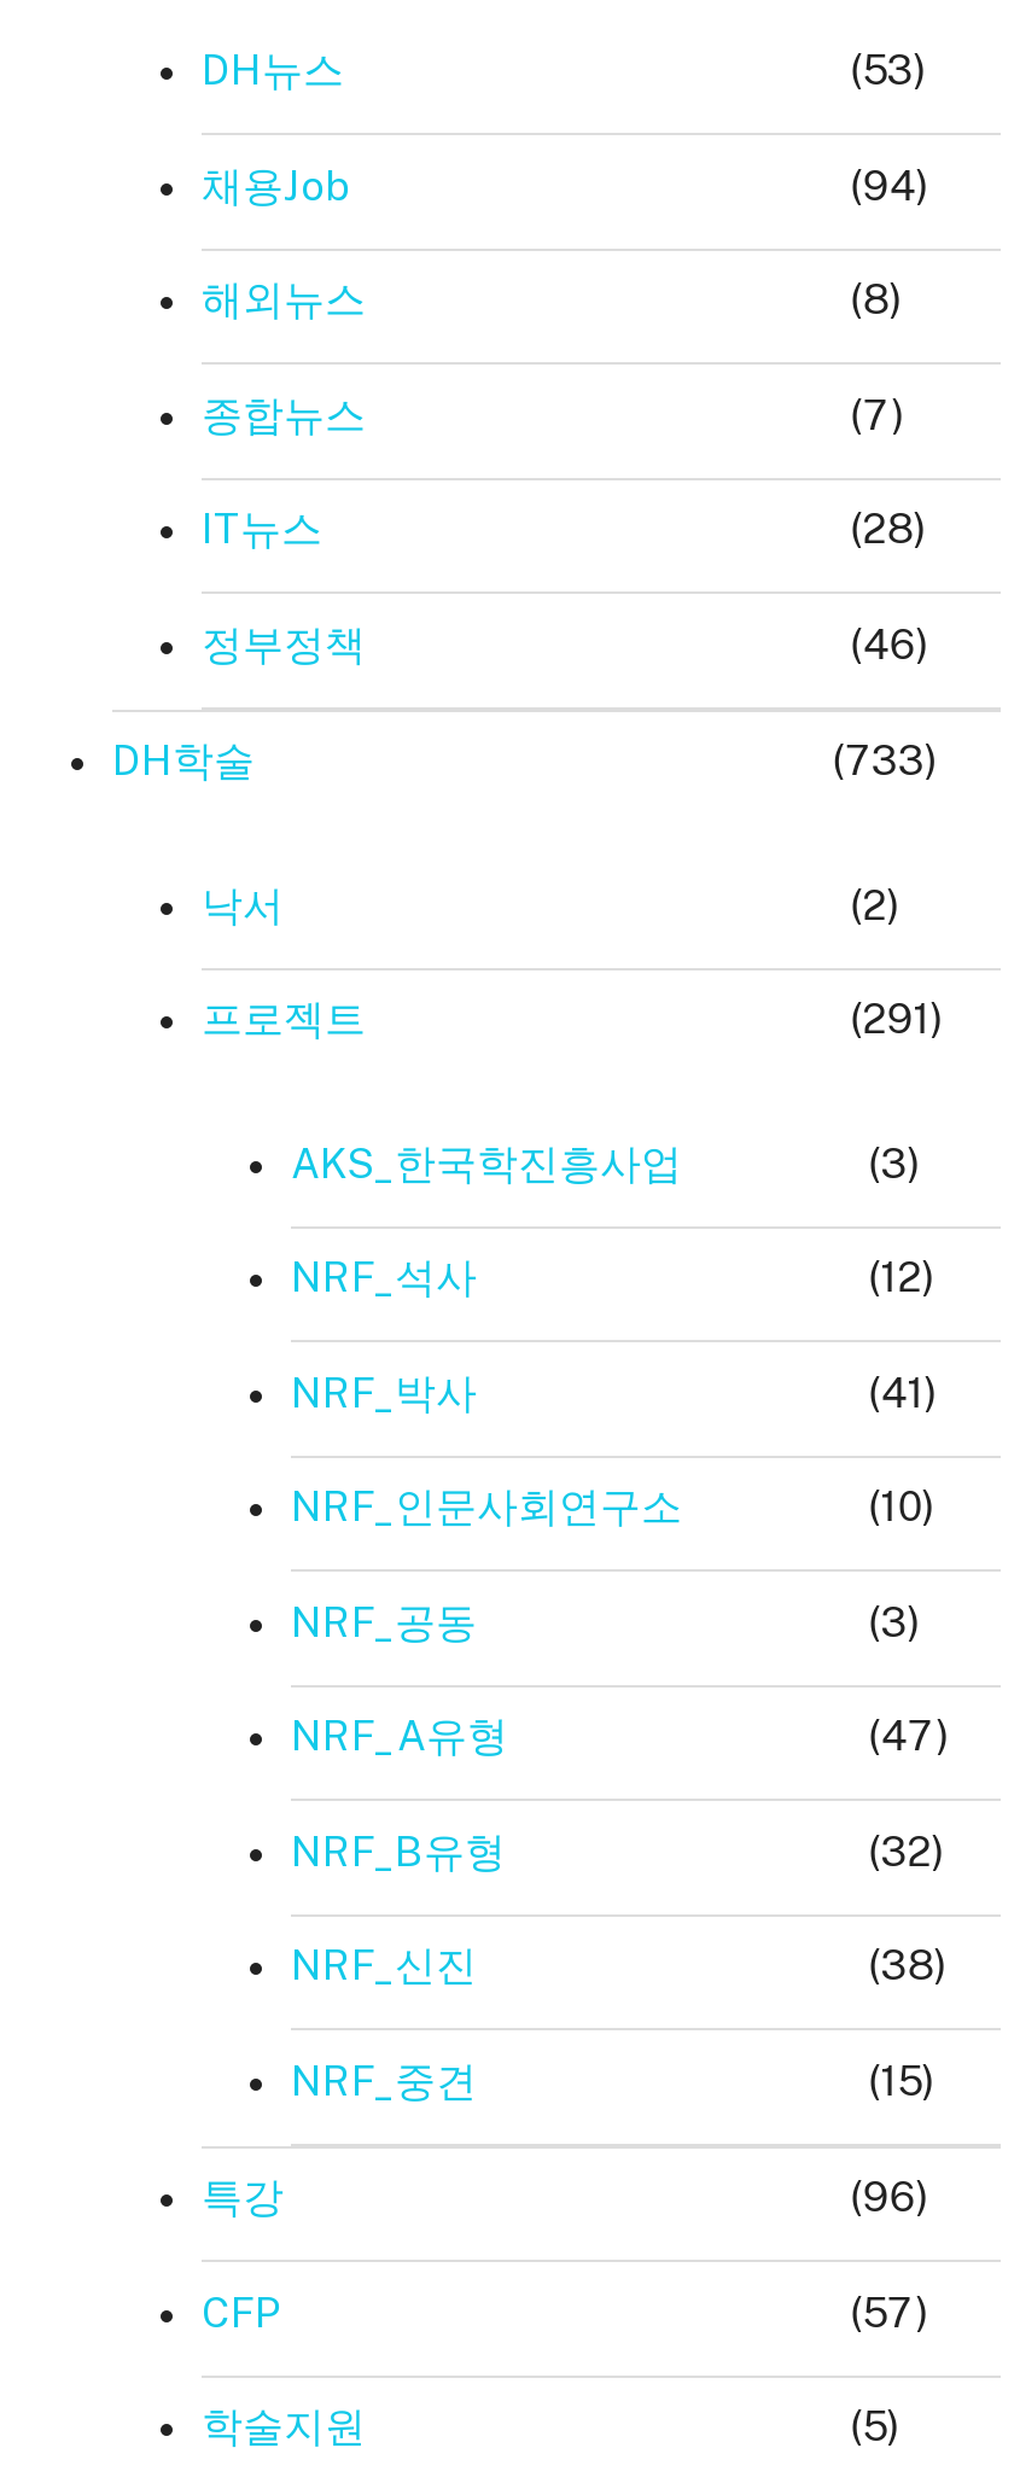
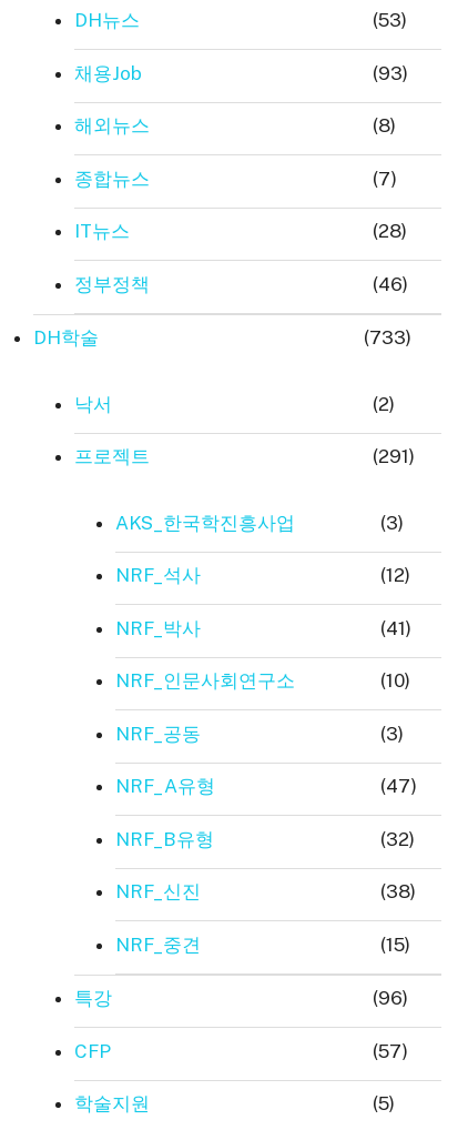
[841,162,928,210] (94) -> [368,62,408,84] (93)

